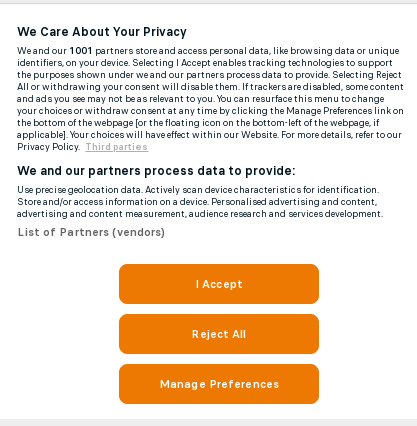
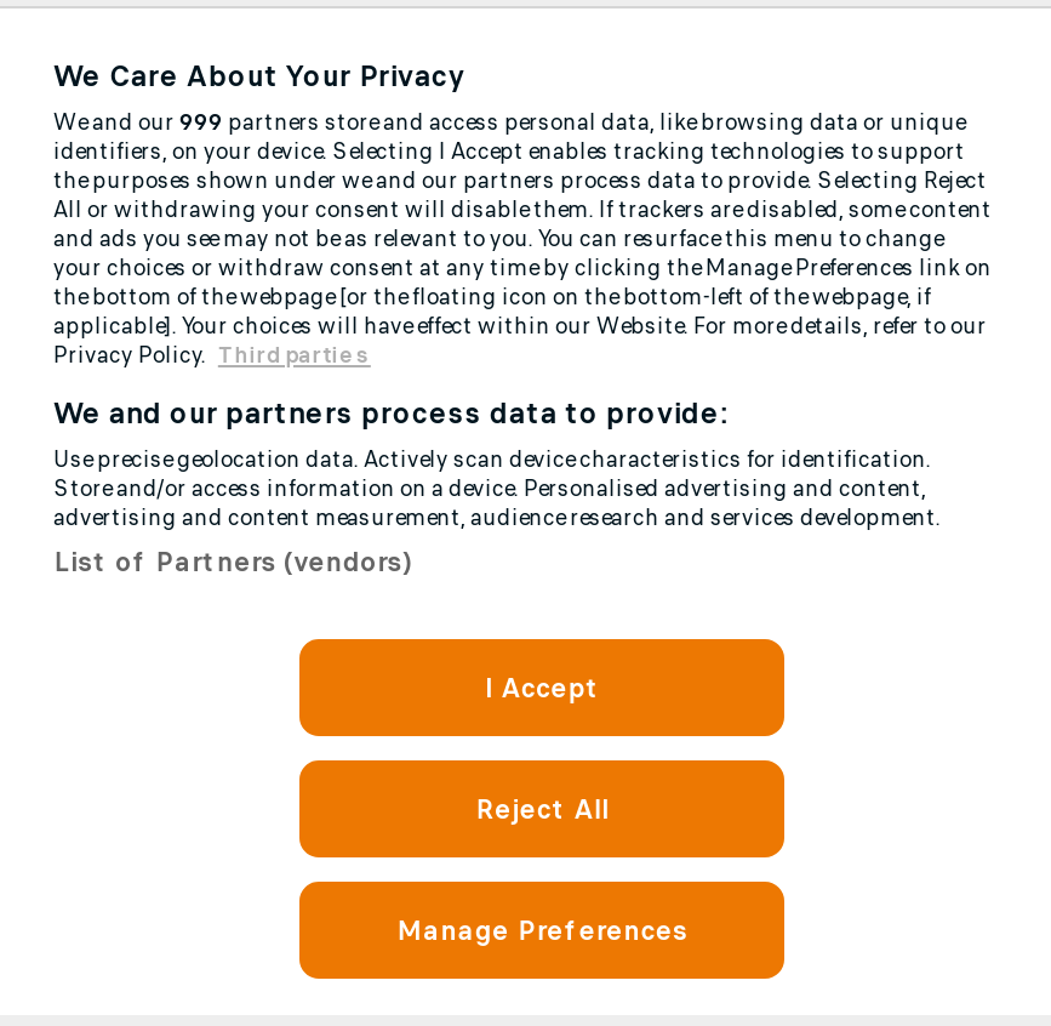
[17,45,399,57] We and our 1001 partners store and access personal data, like browsing data or unique -> [53,108,965,137] We and our 999 partners store and access personal data, like browsing data or unique

